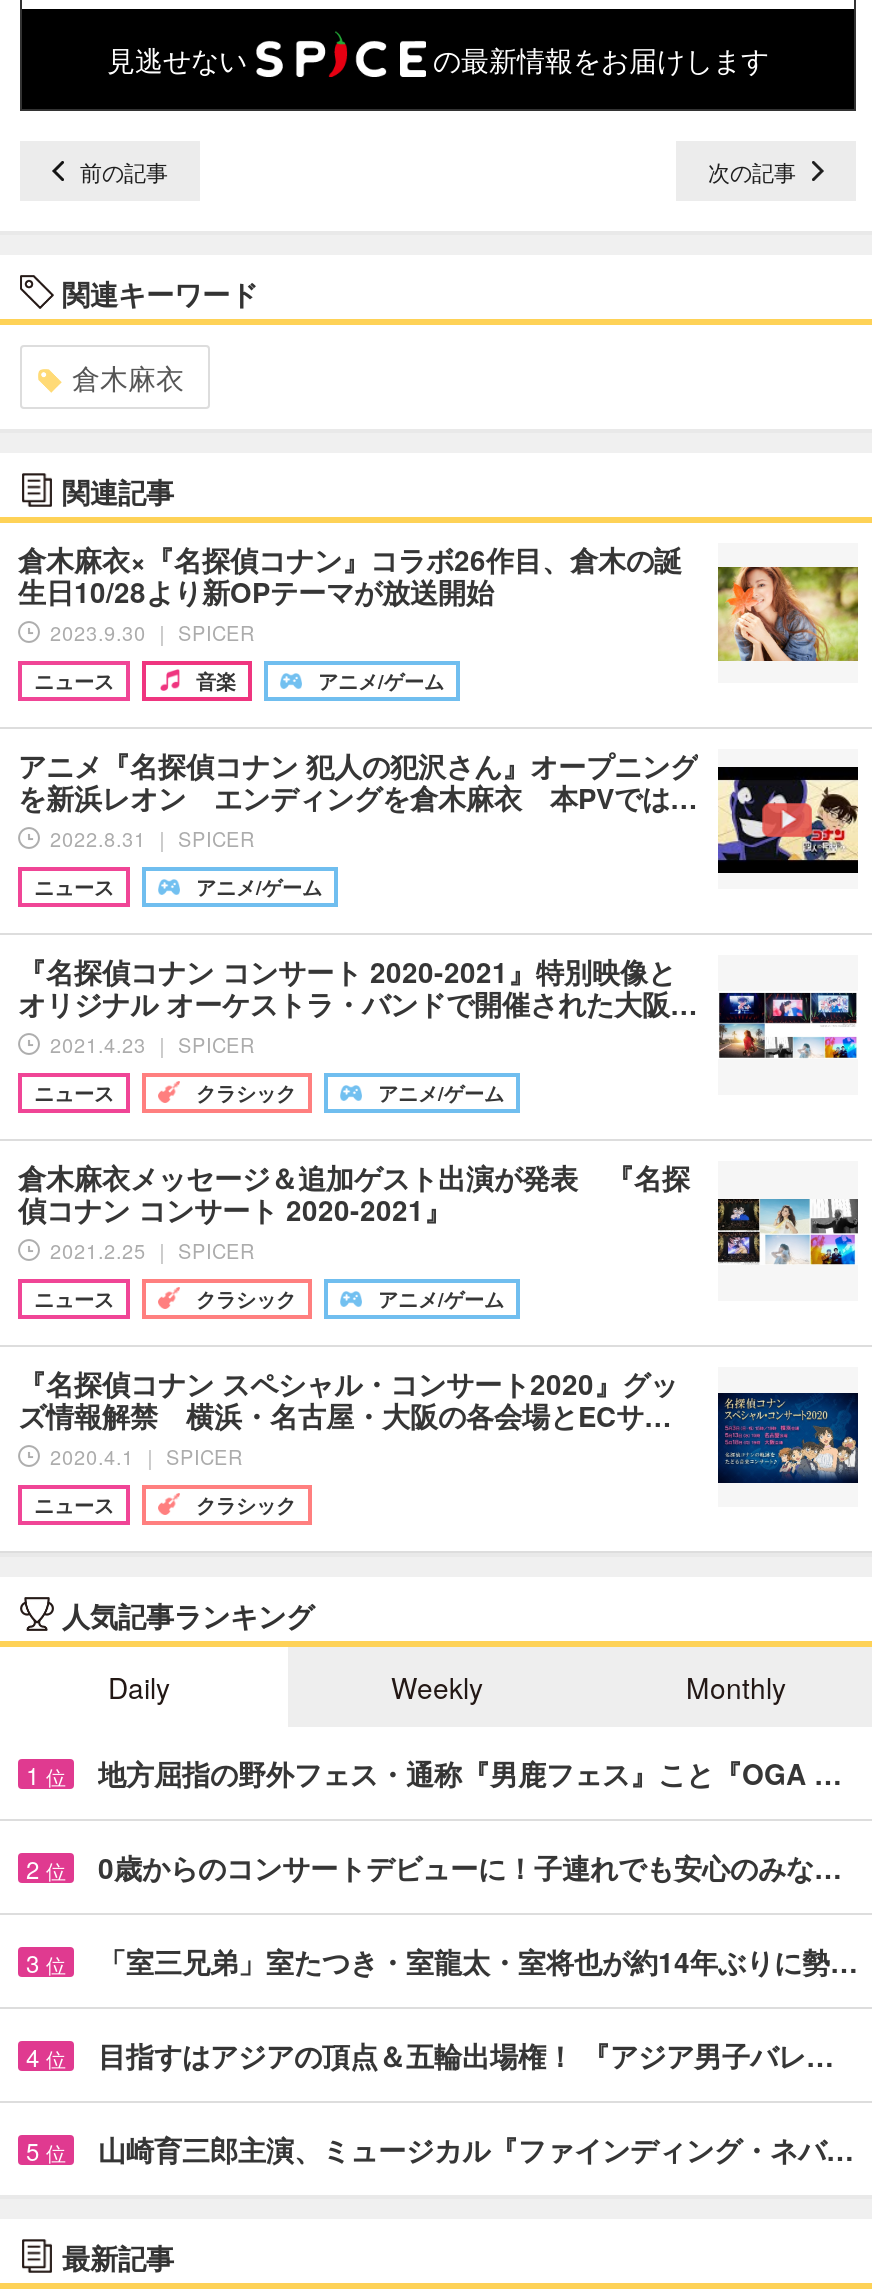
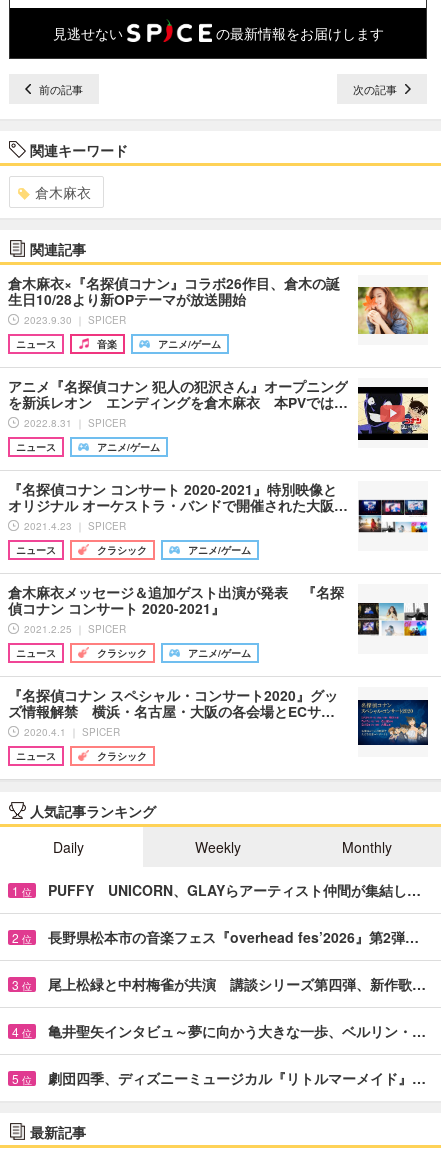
[98,1753,842,1793] 地方屈指の野外フェス・通称『男鹿フェス』こと『OGA … -> [48,880,421,900] PUFFY UNICORN、GLAYらアーティスト仲間が集結し…
[98,1847,842,1887] 0歳からのコンサートデビューに！子連れでも安心のみな… -> [48,927,419,947] 長野県松本市の音楽フェス『overhead fes’2026』第2弾…
[98,1941,858,1981] 「室三兄弟」室たつき・室龍太・室将也が約14年ぶりに勢… -> [48,974,426,994] 尾上松緑と中村梅雀が共演 講談シリーズ第四弾、新作歌…
[98,2035,834,2075] 目指すはアジアの頂点＆五輪出場権！ 『アジア男子バレ… -> [48,1021,426,1041] 亀井聖矢インタビュ～夢に向かう大きな一歩、ベルリン・…
[98,2129,854,2169] 山崎育三郎主演、ミュージカル『ファインディング・ネバ… -> [48,1068,426,1088] 劇団四季、ディズニーミュージカル『リトルマーメイド』…

